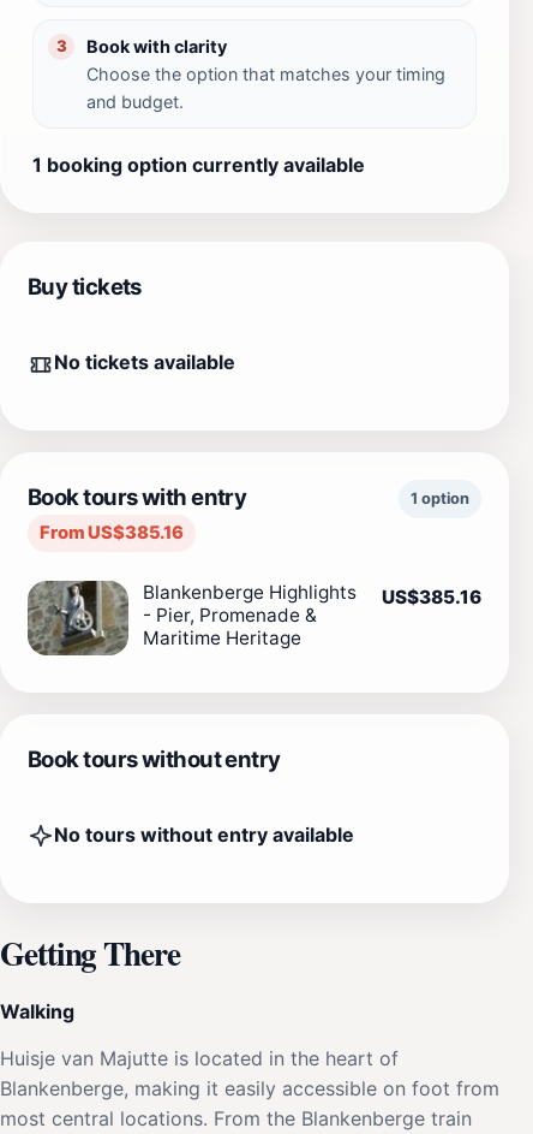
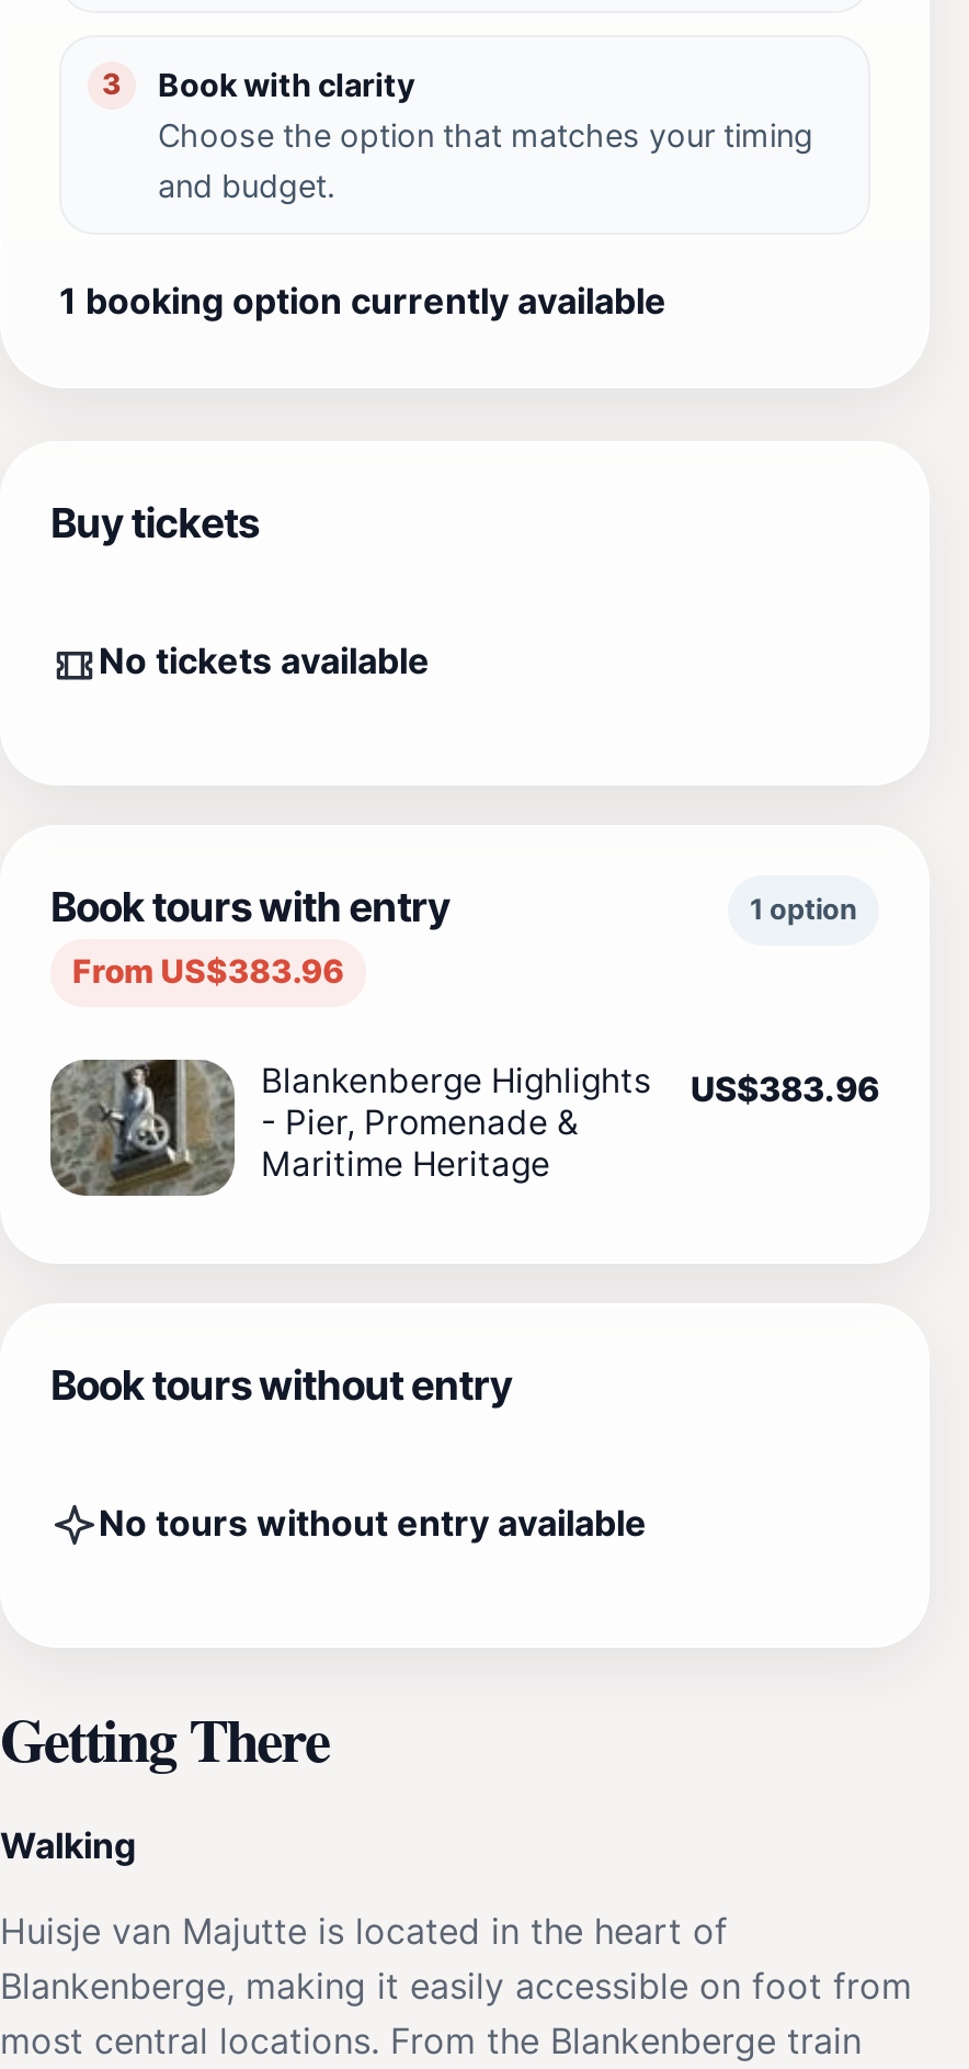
[40,522,184,543] From US$385.16 -> [72,952,344,991] From US$383.96
[143,581,481,608] Blankenberge Highlights US$385.16 -> [261,1060,879,1110] Blankenberge Highlights US$383.96

